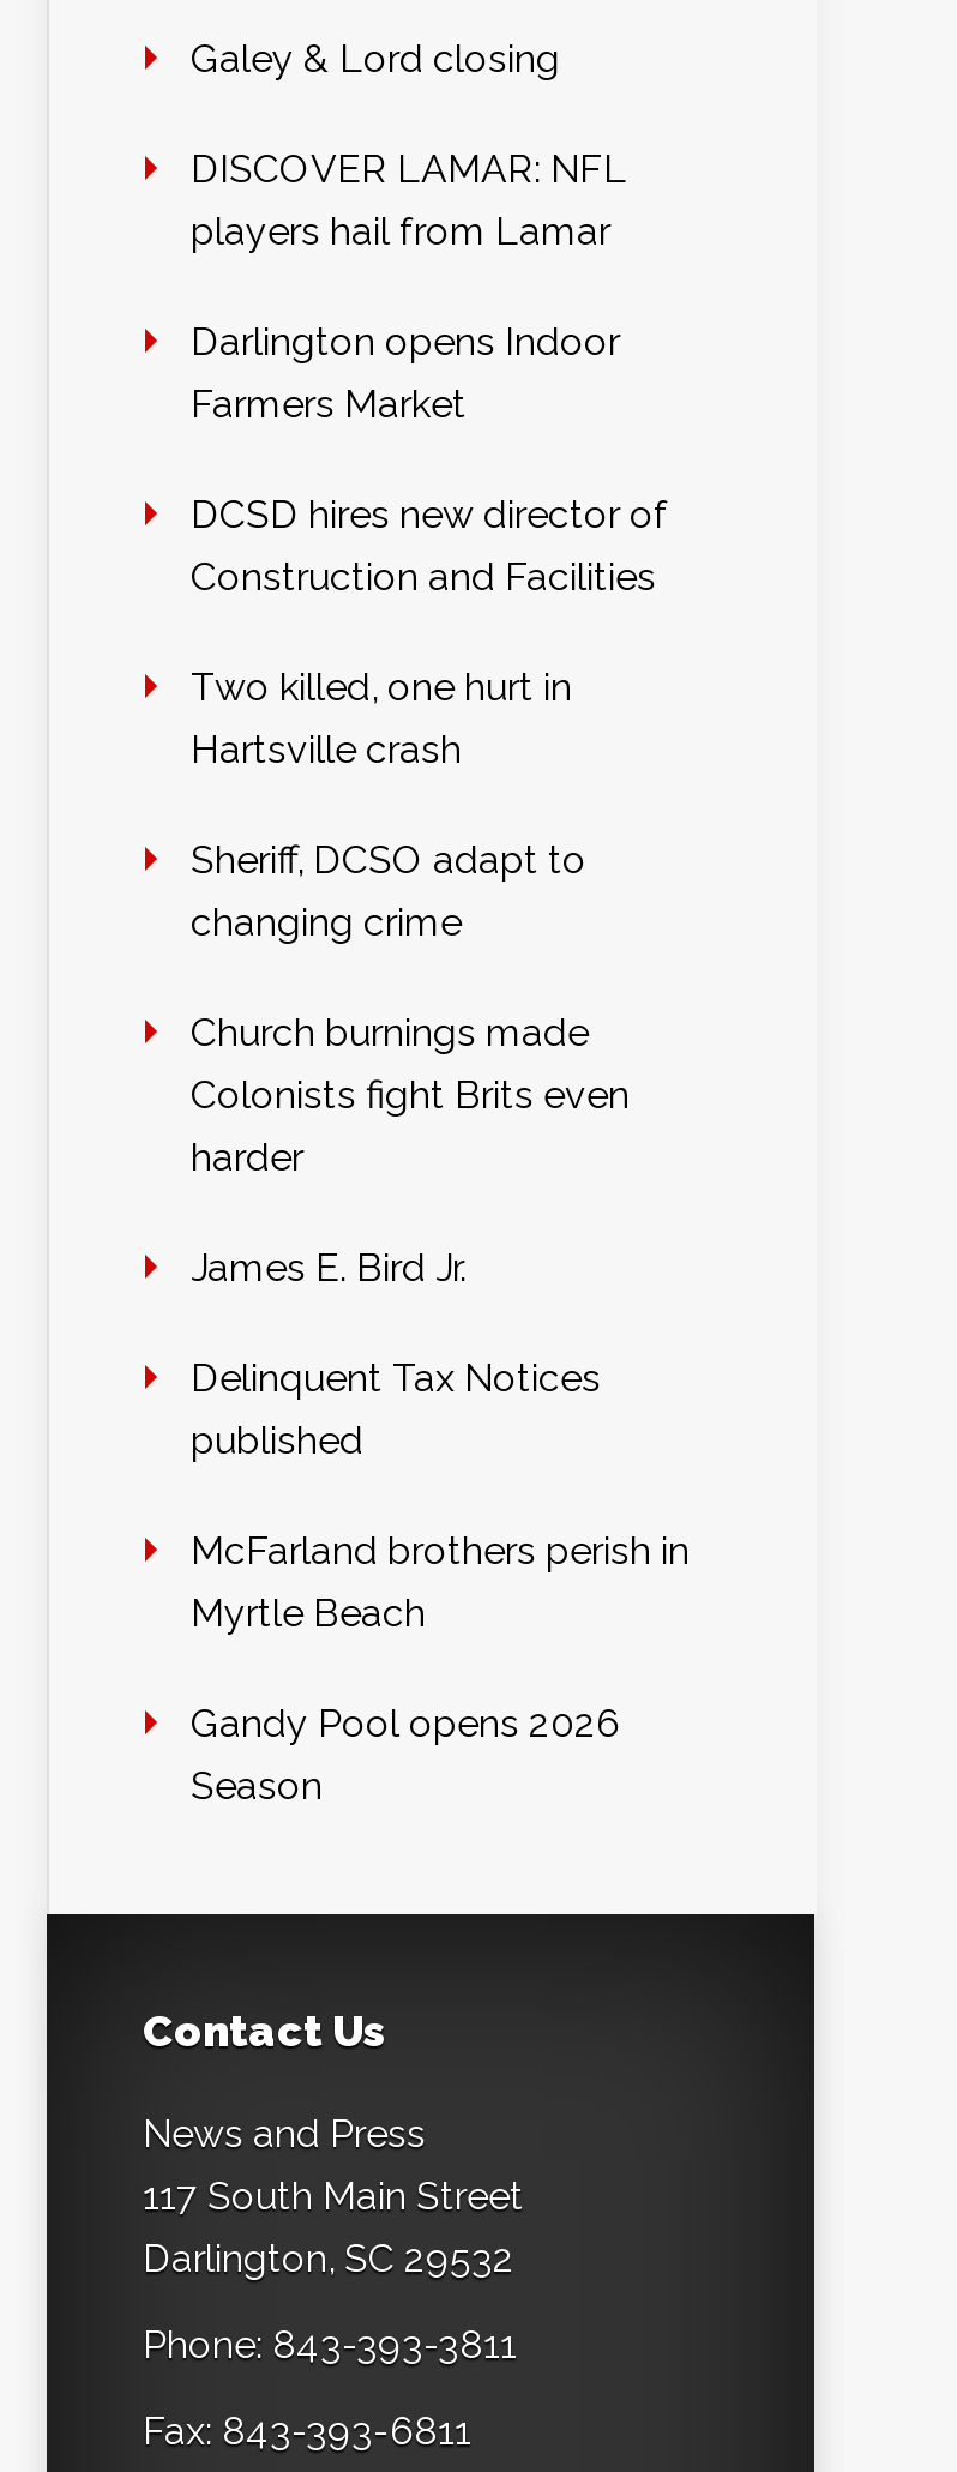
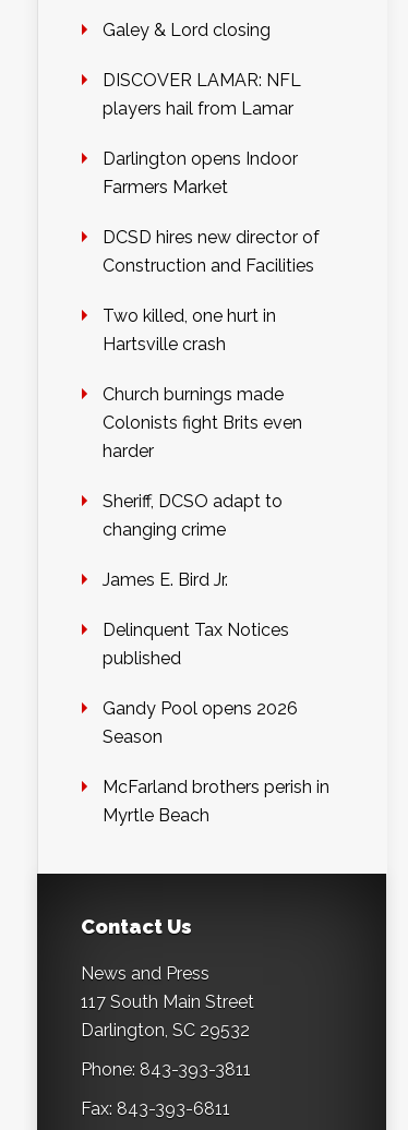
moved [191,838,586,946] -> [103,491,283,540]: Sheriff, DCSO adapt to | changing crime
moved [191,1011,630,1181] -> [103,384,302,462]: Church burnings made | Colonists fight Brits even | harder
moved [191,1529,690,1637] -> [103,777,329,826]: McFarland brothers perish in | Myrtle Beach
moved [191,1701,620,1809] -> [103,698,298,747]: Gandy Pool opens 2026 | Season

